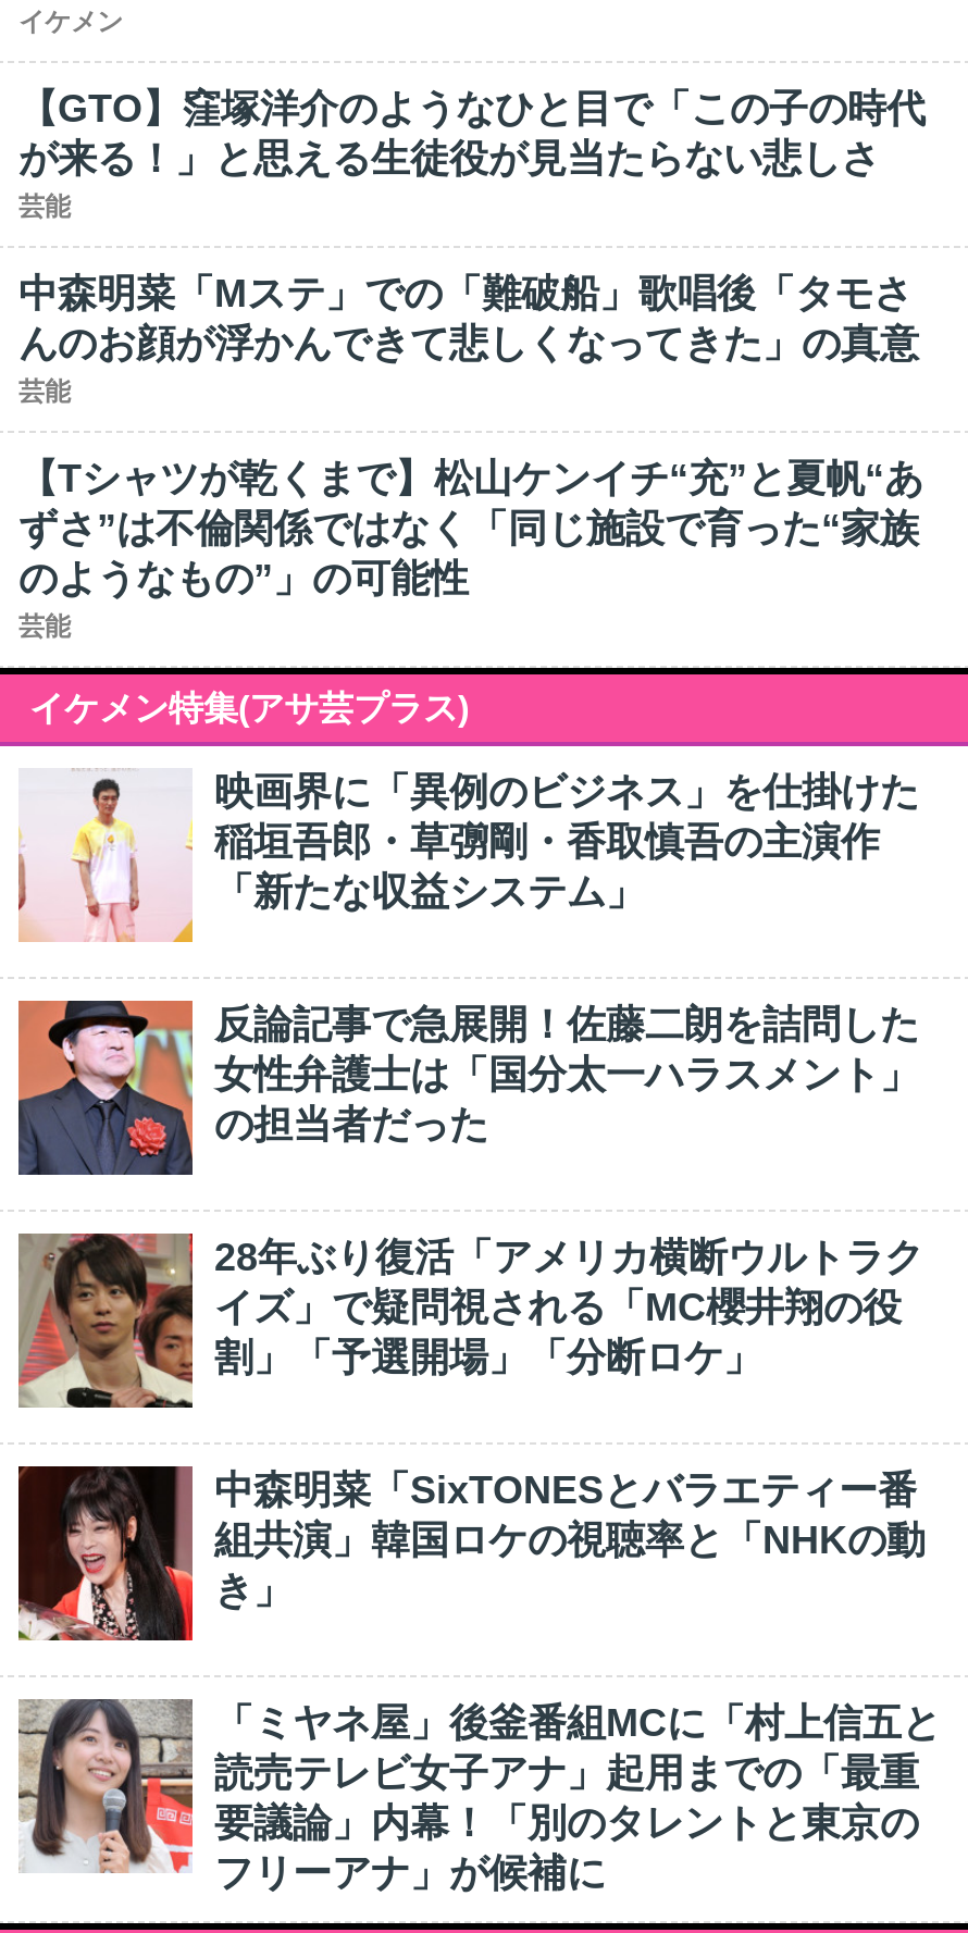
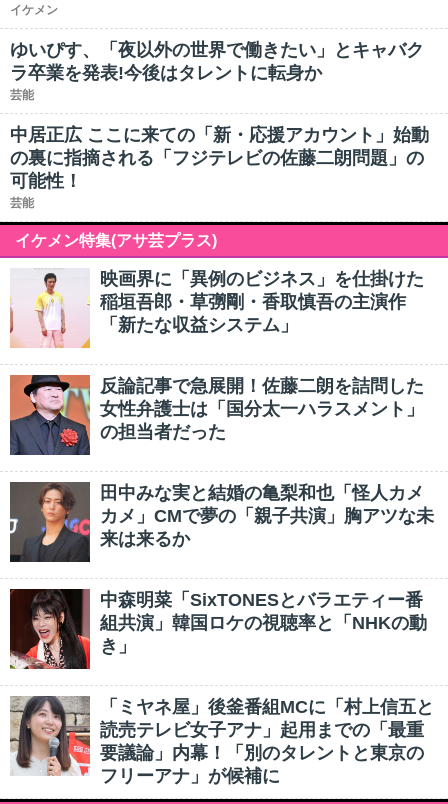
[18,87,926,181] 【GTO】窪塚洋介のようなひと目で「この子の時代 | が来る！」と思える生徒役が見当たらない悲しさ -> [10,40,424,83] ゆいぴす、「夜以外の世界で働きたい」とキャバク | ラ卒業を発表!今後はタレントに転身か
[18,272,923,600] 中森明菜「Mステ」での「難破船」歌唱後「タモさ | んのお顔が浮かんできて悲しくなってきた」の真意 | 芸能 | 【Tシャツが乾くまで】松山ケンイチ“充”と夏帆“あ | ずさ”は不倫関係ではなく「同じ施設で育った“家族 | のようなもの”」の可能性 -> [10,125,429,191] 中居正広 ここに来ての「新・応援アカウント」始動 | の裏に指摘される「フジテレビの佐藤二朗問題」の | 可能性！
[16,1234,923,1410] [image] | 28年ぶり復活「アメリカ横断ウルトラク | イズ」で疑問視される「MC櫻井翔の役 | 割」「予選開場」「分断ロケ」 -> [9,482,434,563] [image] | 田中みな実と結婚の亀梨和也「怪人カメ | カメ」CMで夢の「親子共演」胸アツな未 | 来は来るか

